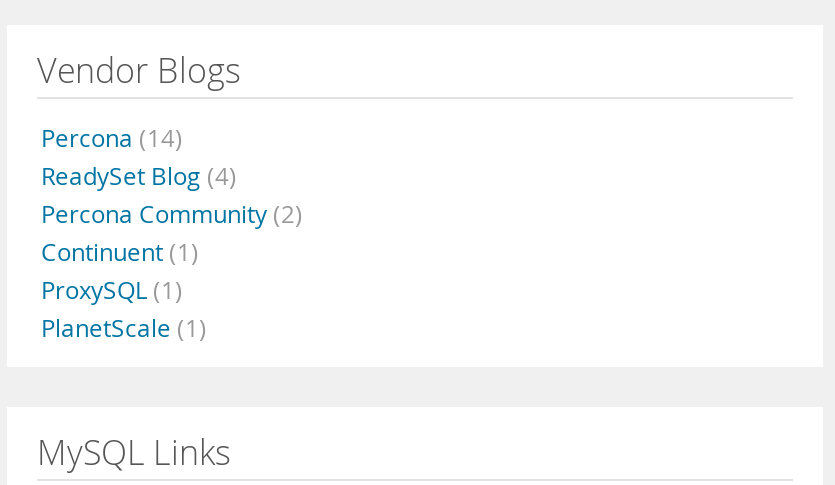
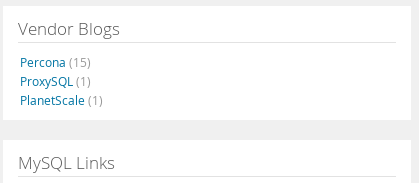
[41,121,303,267] Percona (14) | ReadySet Blog (4) | Percona Community (2) | Continuent (1) -> [20,54,91,70] Percona (15)

